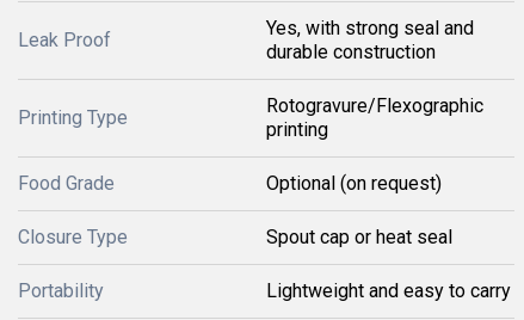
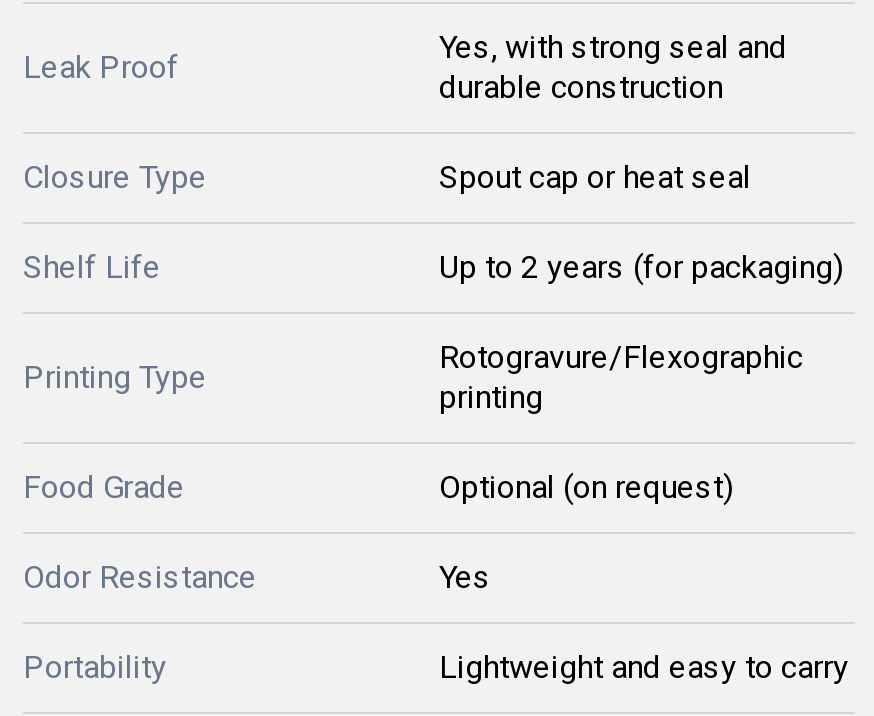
none -> [23,248,843,286] Shelf Life | Up to 2 years (for packaging)
none -> [23,558,491,596] Odor Resistance | Yes
moved [18,226,452,248] -> [23,158,751,196]: Closure Type | Spout cap or heat seal

